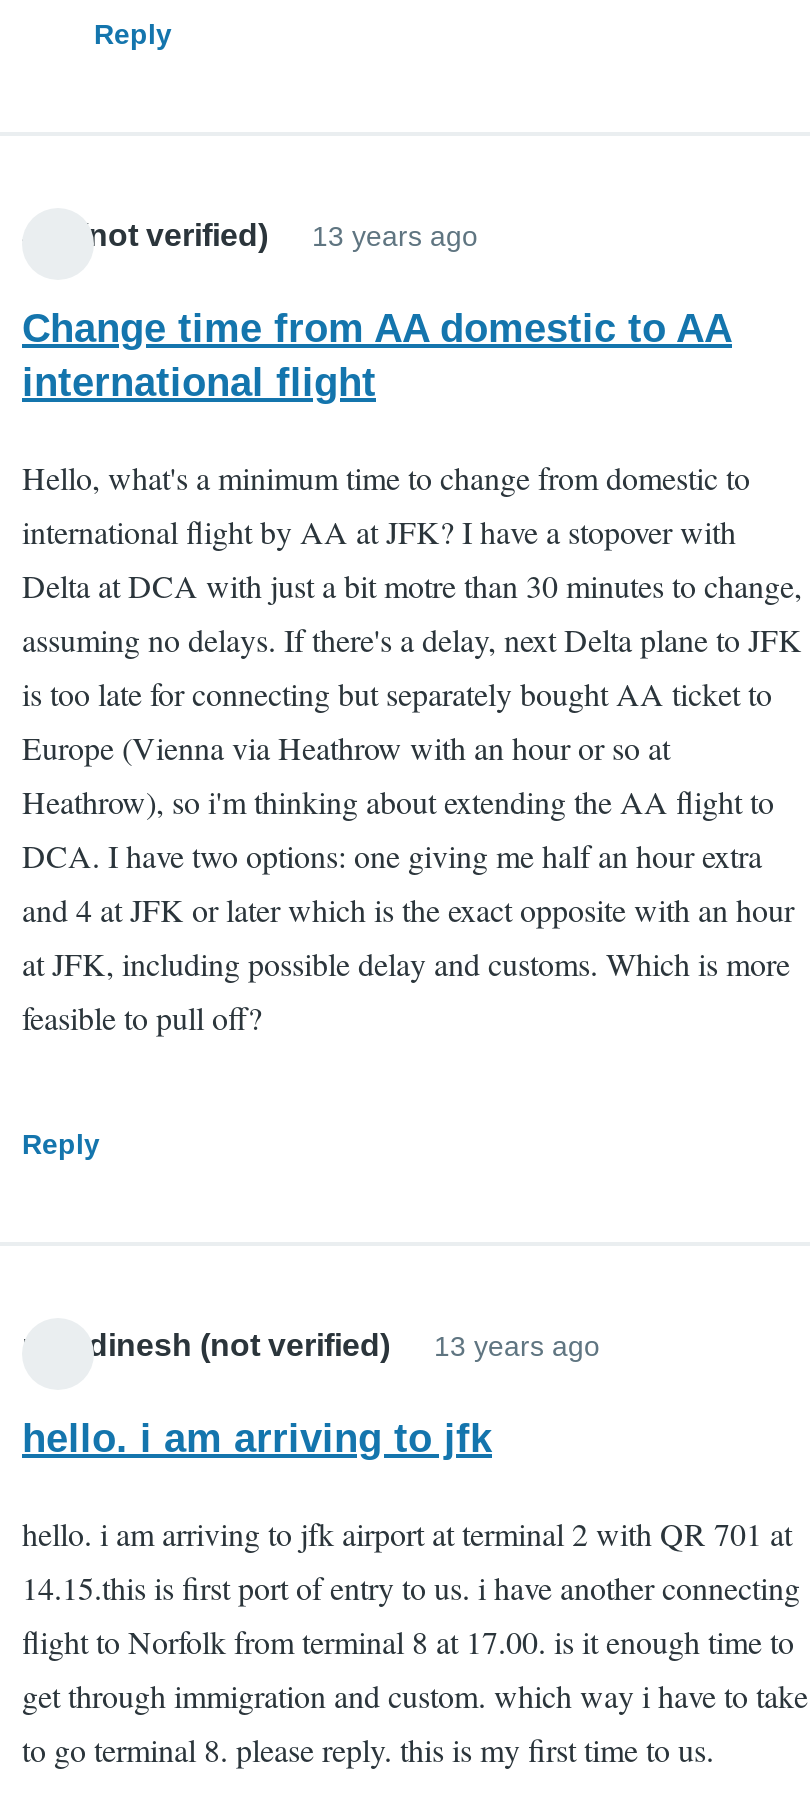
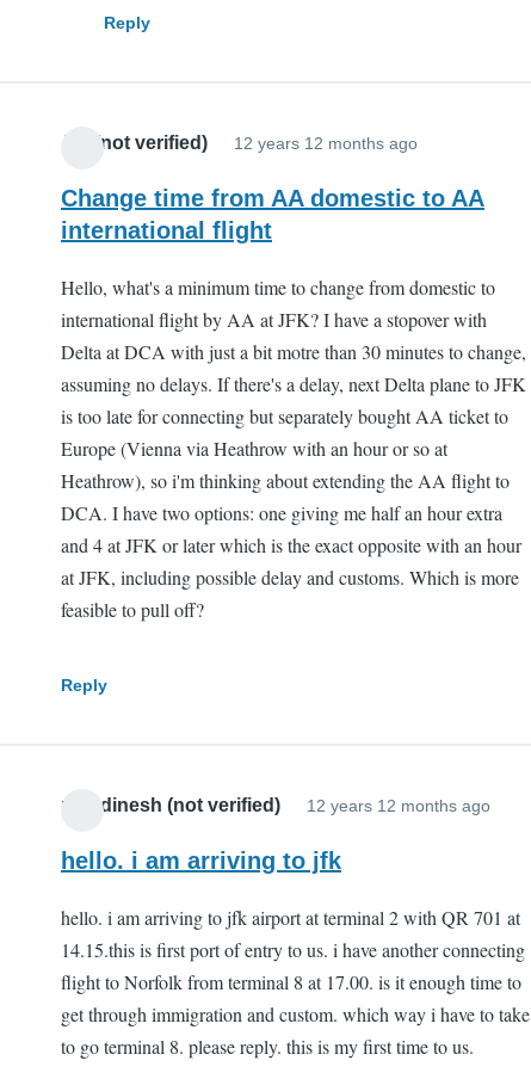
[312,219,478,251] 13 years ago -> [234,133,418,152] 12 years 12 months ago
[434,1329,600,1361] 13 years ago -> [307,796,490,815] 12 years 12 months ago

